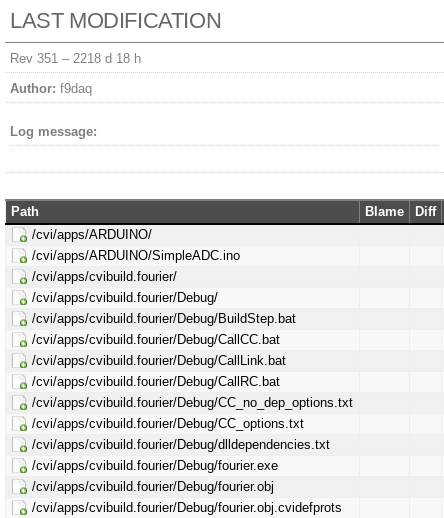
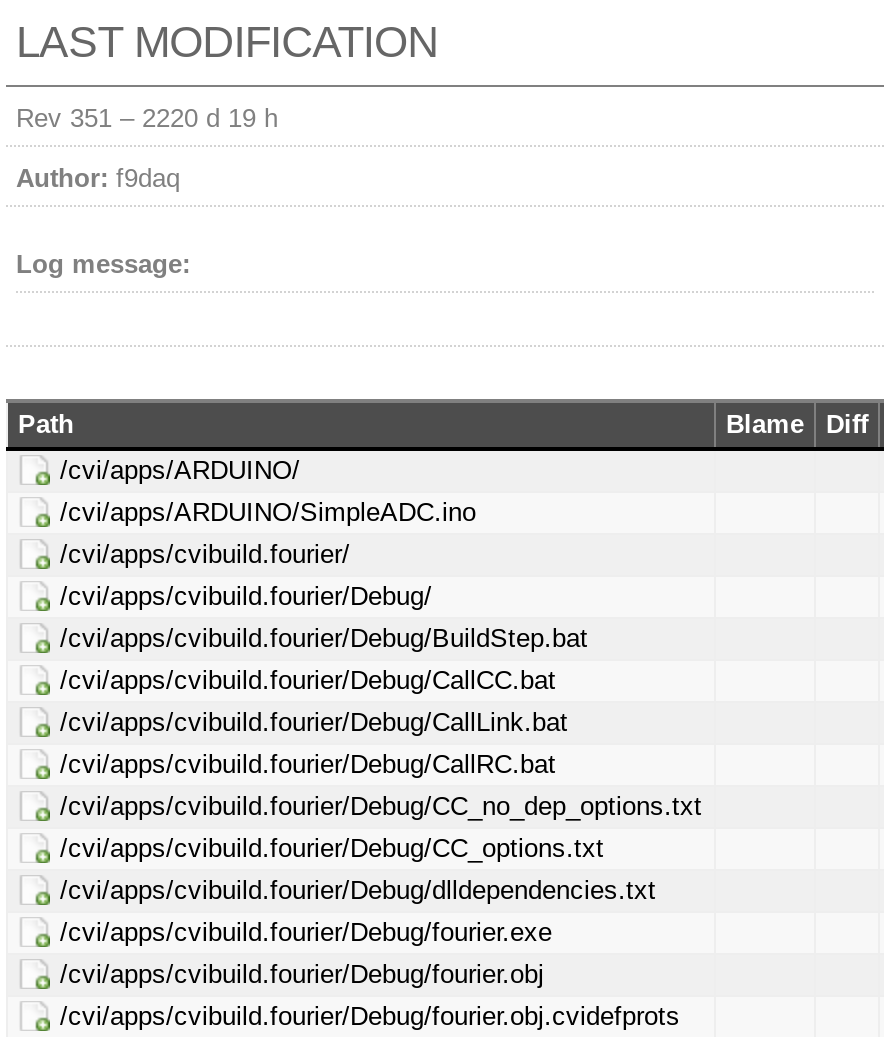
[10,51,141,66] Rev 351 – 2218 d 18 h -> [16,103,278,133] Rev 351 – 2220 d 19 h

